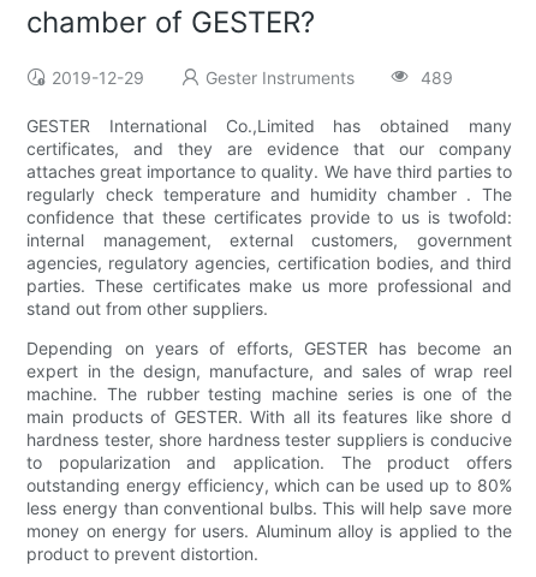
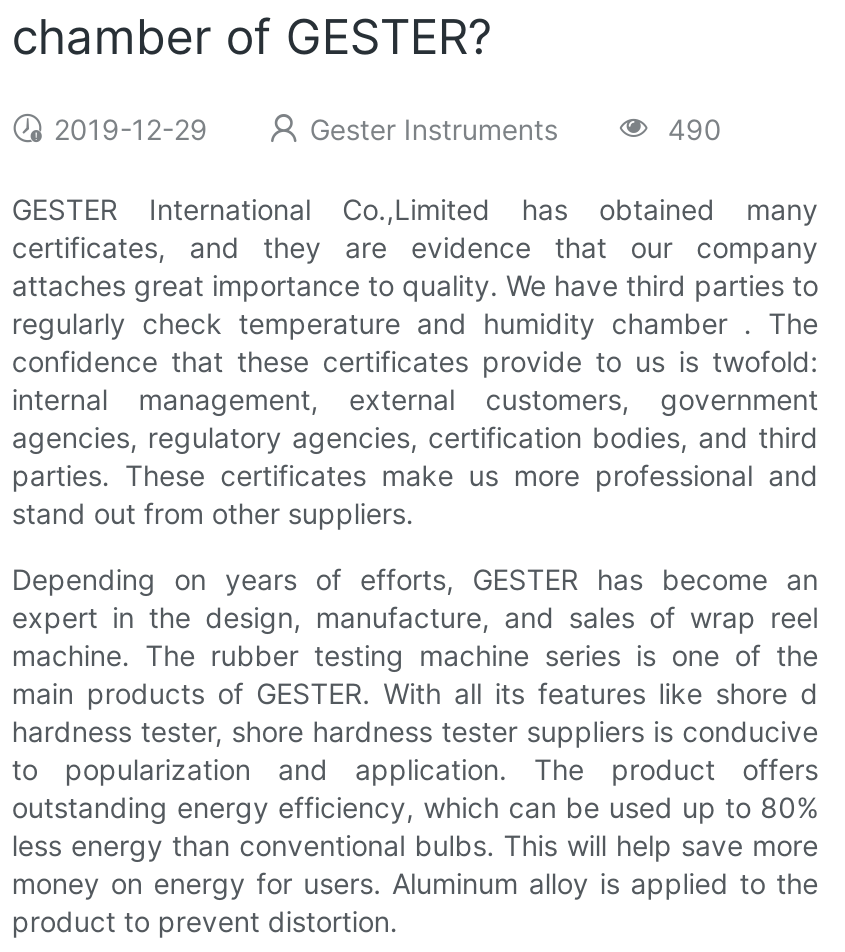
[421,68,454,88] 489 -> [668,113,722,147] 490

